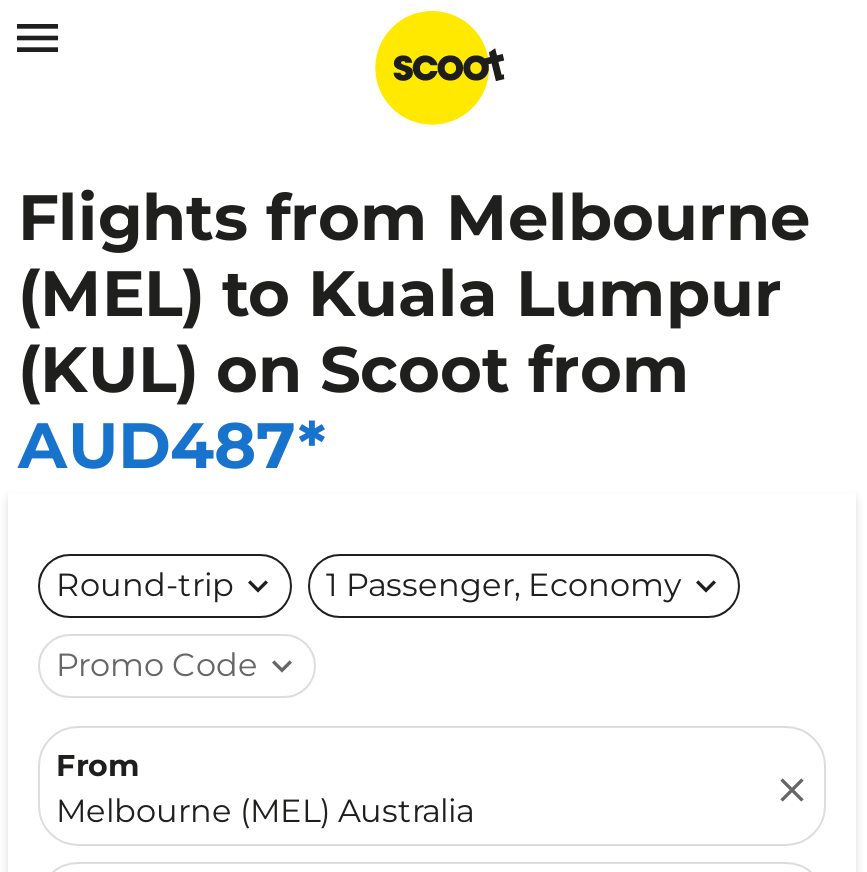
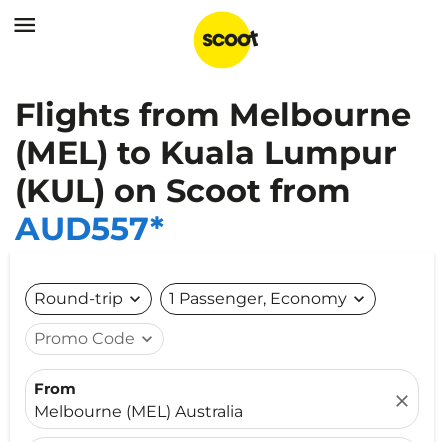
[18,406,326,484] AUD487* -> [15,209,164,248] AUD557*

